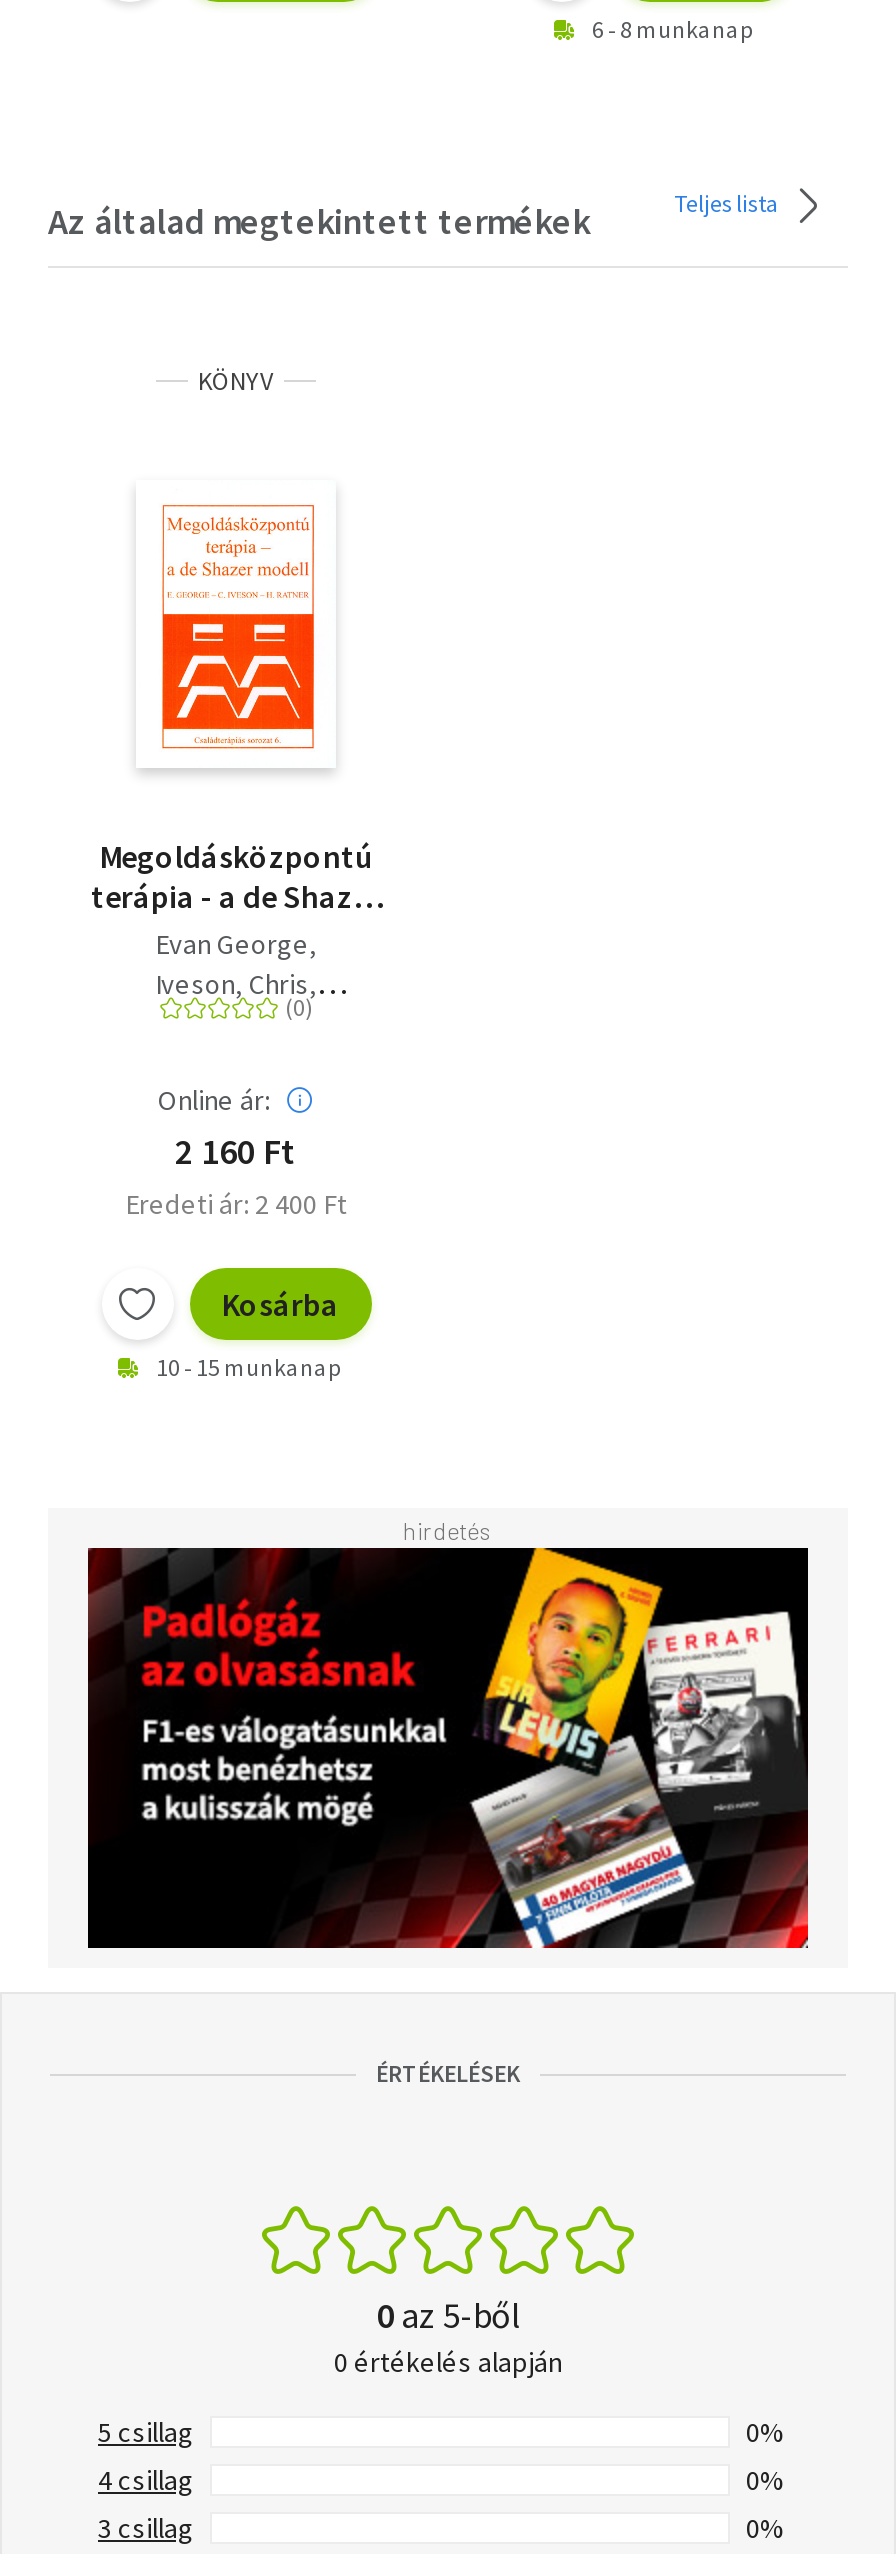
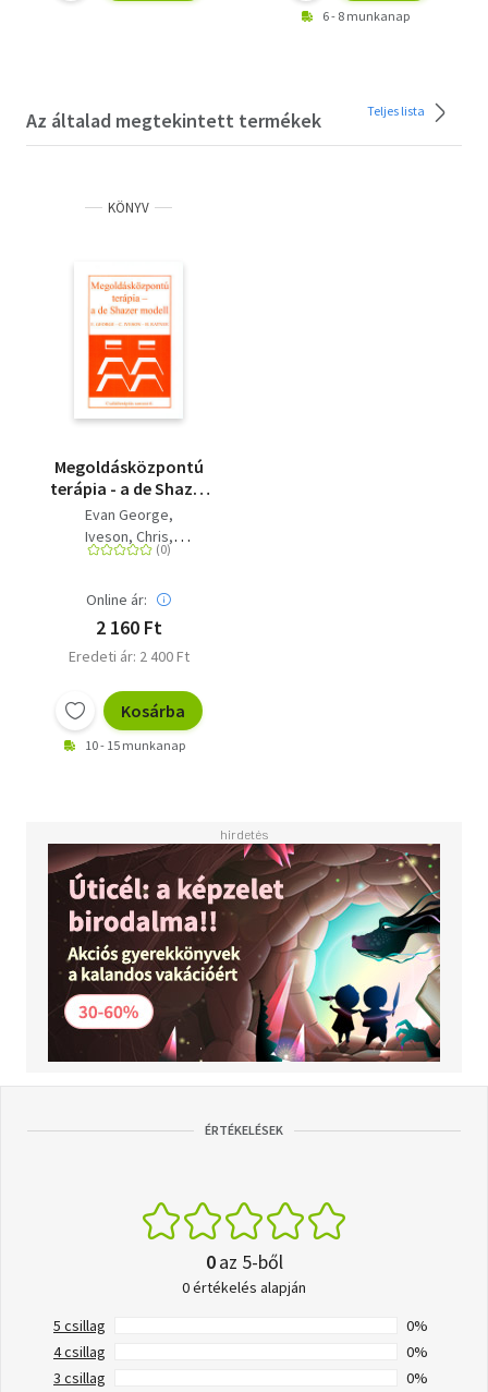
[88,1546,810,1950] [image] -> [48,843,441,1063] [image]

